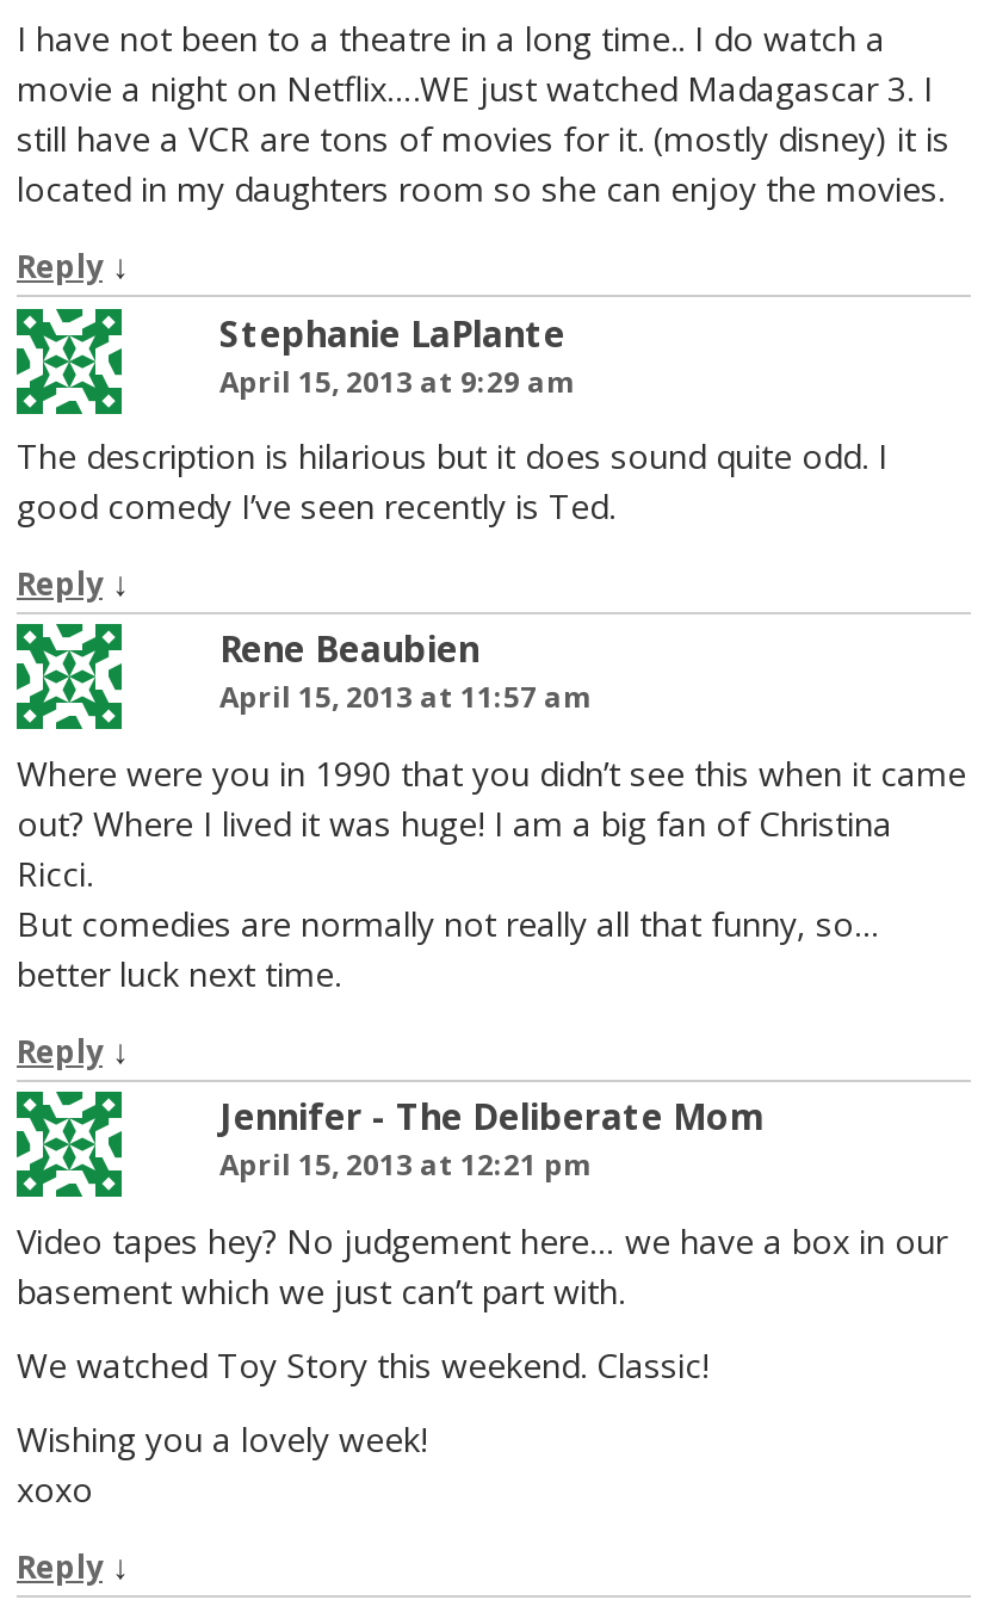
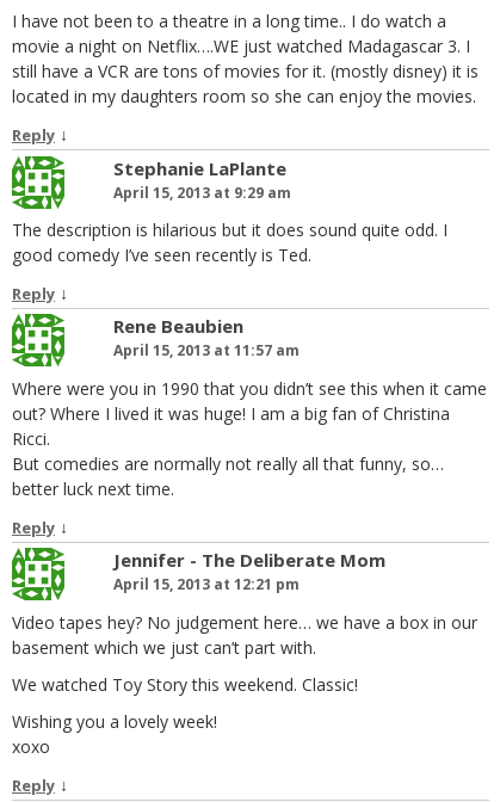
[14,307,124,416] [image] -> [11,155,66,210] [image]
[14,622,124,731] [image] -> [11,313,66,368] [image]
[14,1089,124,1199] [image] -> [11,547,66,601] [image]

